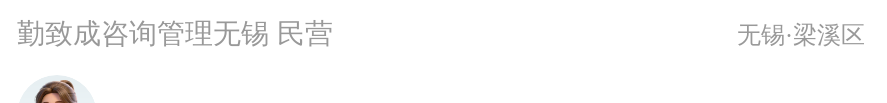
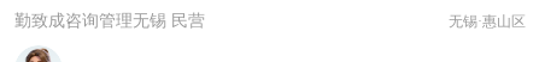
[737,21,865,49] 无锡·梁溪区 -> [449,13,526,30] 无锡·惠山区

